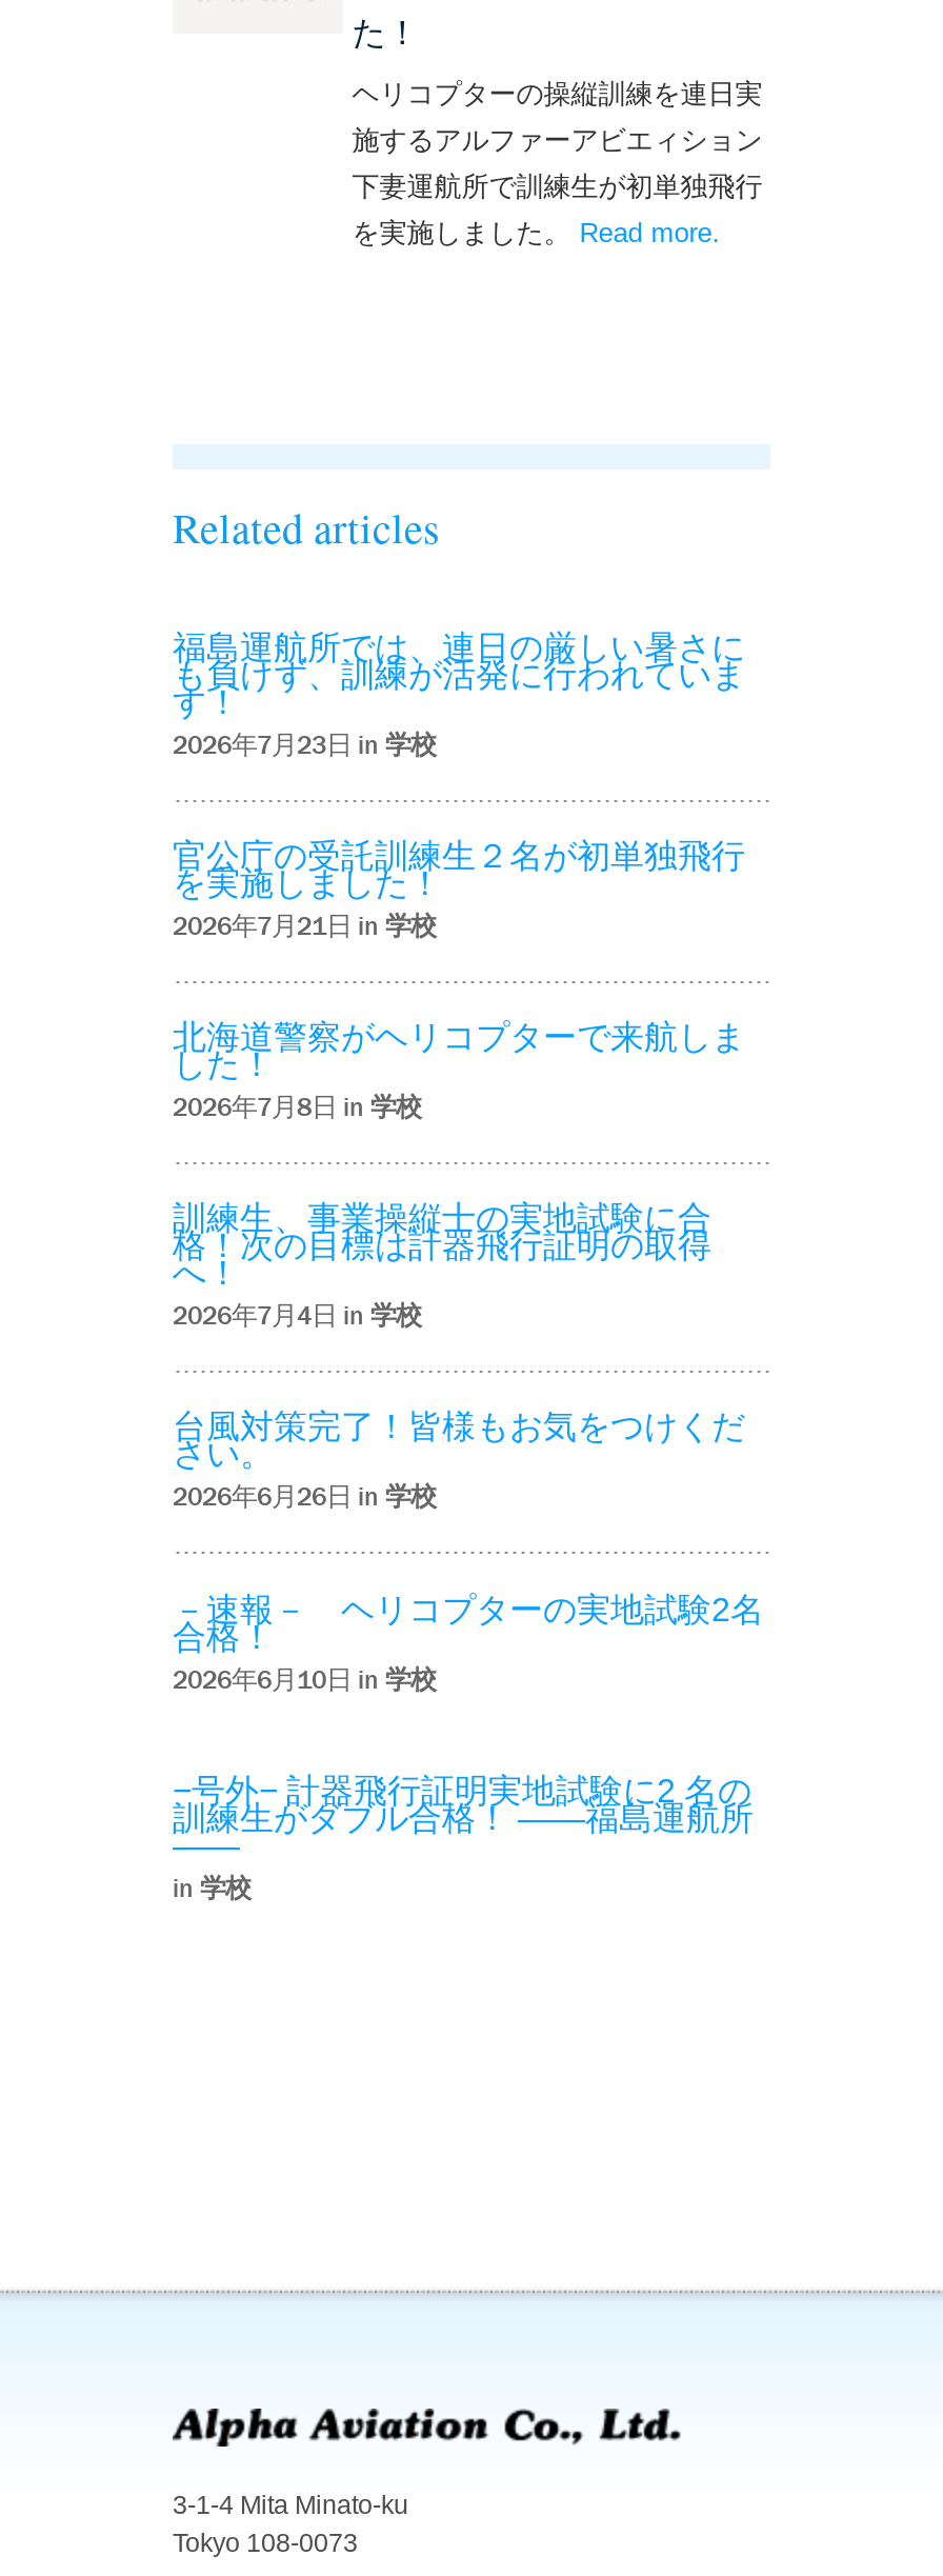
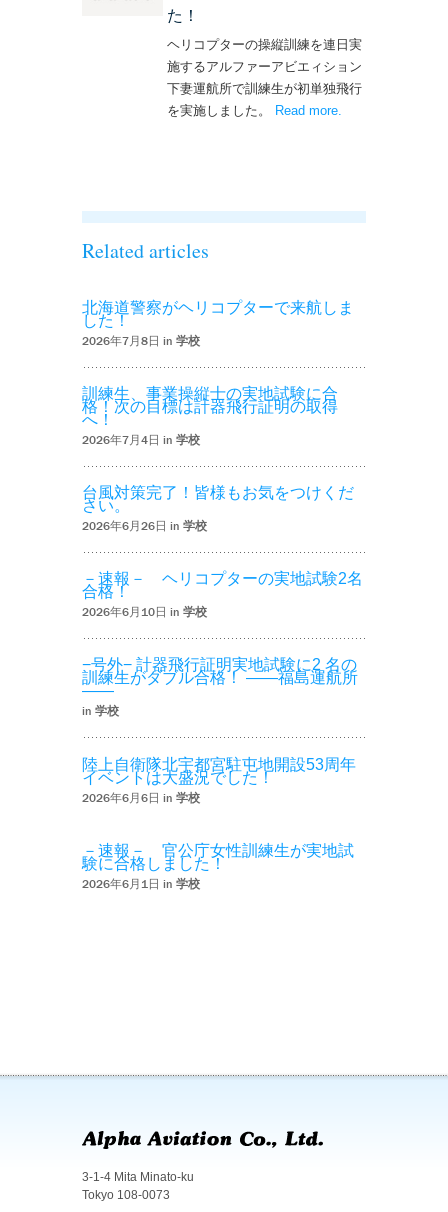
[173,629,745,941] 福島運航所では、連日の厳しい暑さに | も負けず、訓練が活発に行われていま | す！ | 2026年7月23日 in学校 | 官公庁の受託訓練生２名が初単独飛行 | を実施しました！ | 2026年7月21日 in学校 -> none
moved [173,1019,764,1903] -> [82,299,363,718]: 北海道警察がヘリコプターで来航しま | した！ | 2026年7月8日 in学校 | ... | 2026年6月10日 in学校 | in学校
none -> [82,756,356,891] 陸上自衛隊北宇都宮駐屯地開設53周年 | イベントは大盛況でした！ | 2026年6月6日 in学校 | －速報－ 官公庁女性訓練生が実地試 | 験に合格しました！ | 2026年6月1日 in学校

